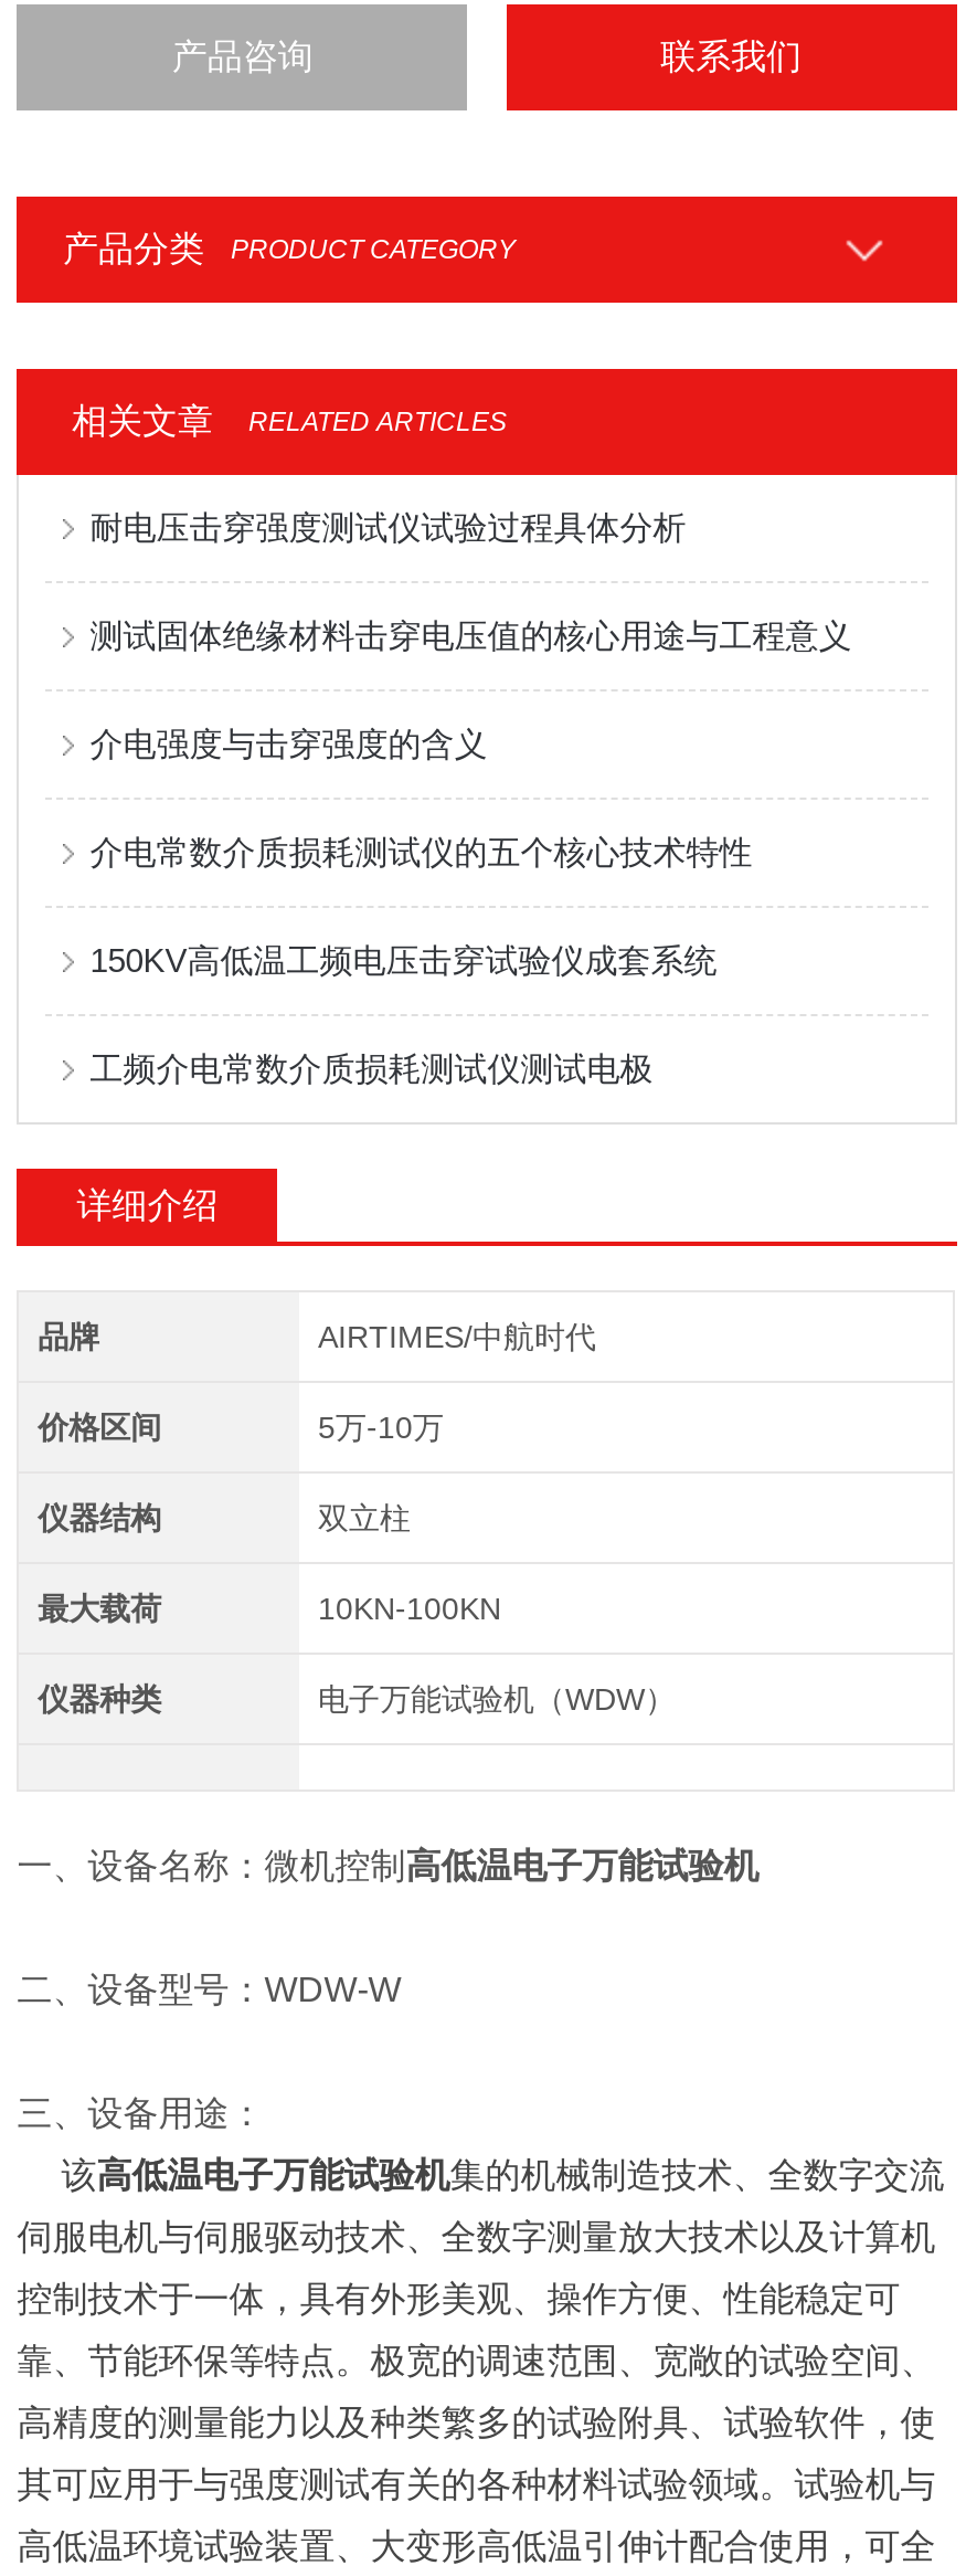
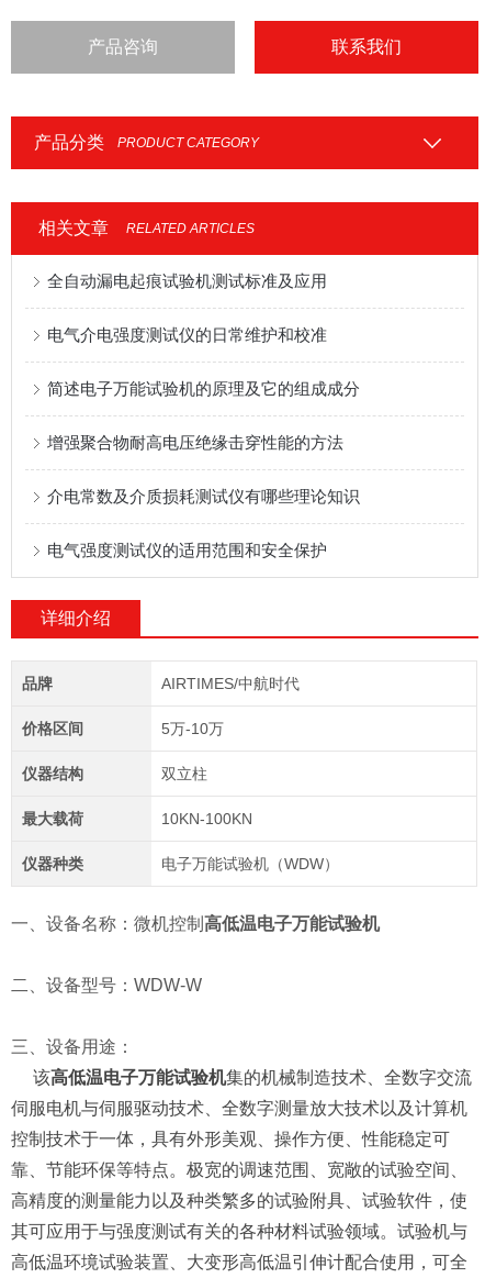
[90,508,686,546] 耐电压击穿强度测试仪试验过程具体分析 -> [47,271,327,290] 全自动漏电起痕试验机测试标准及应用
[90,616,852,654] 测试固体绝缘材料击穿电压值的核心用途与工程意义 -> [47,325,327,344] 电气介电强度测试仪的日常维护和校准
[90,725,487,762] 介电强度与击穿强度的含义 -> [47,379,360,398] 简述电子万能试验机的原理及它的组成成分
[90,833,752,870] 介电常数介质损耗测试仪的五个核心技术特性 -> [47,433,344,452] 增强聚合物耐高电压绝缘击穿性能的方法
[90,941,717,979] 150KV高低温工频电压击穿试验仪成套系统 -> [47,487,360,505] 介电常数及介质损耗测试仪有哪些理论知识
[90,1049,653,1087] 工频介电常数介质损耗测试仪测试电极 -> [47,541,327,559] 电气强度测试仪的适用范围和安全保护

